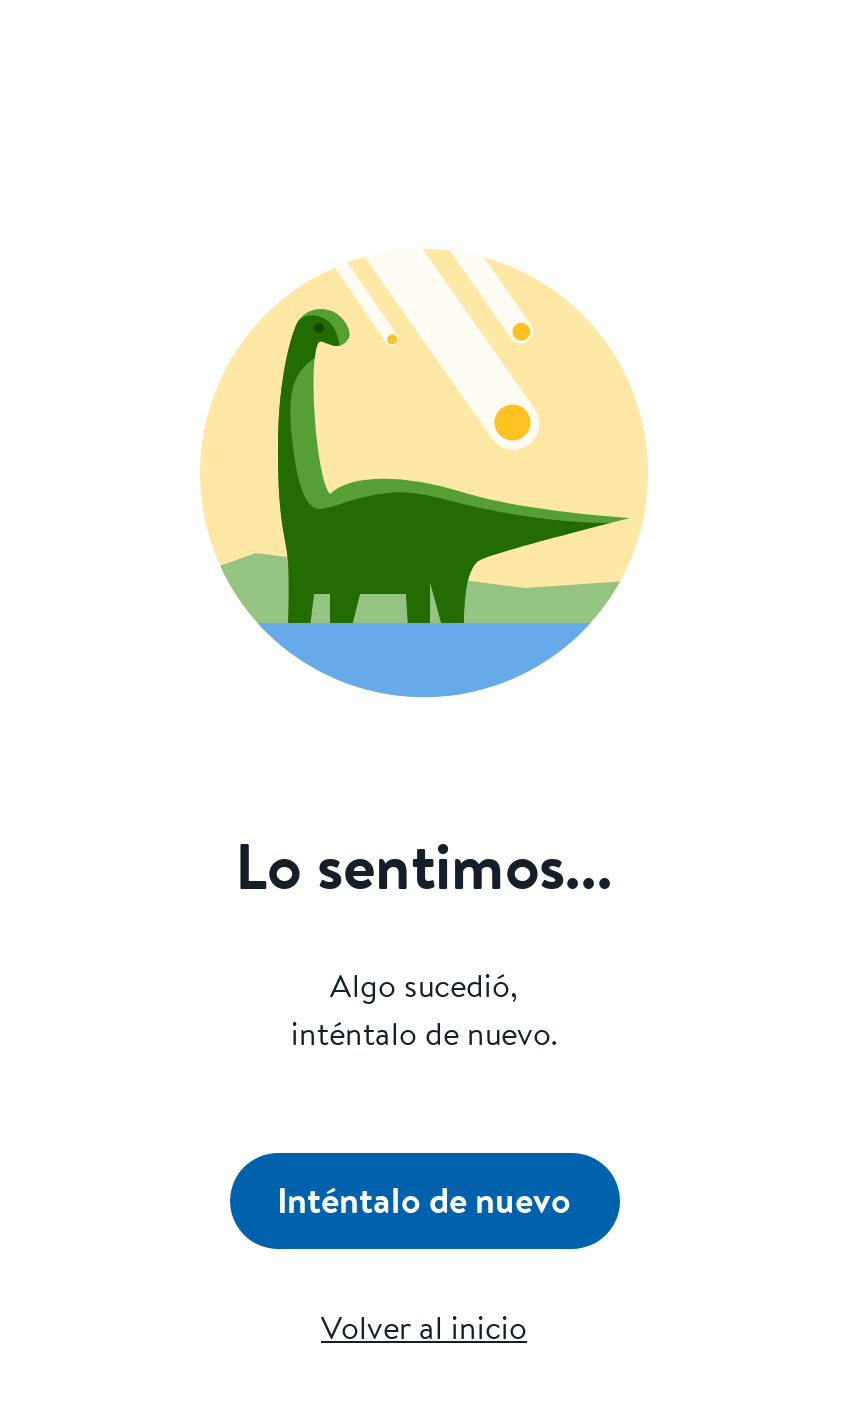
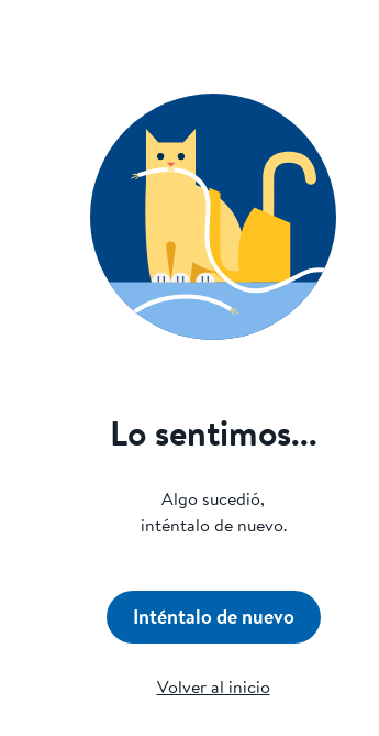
[200,249,648,651] [image] -> [89,92,337,316] [image]

